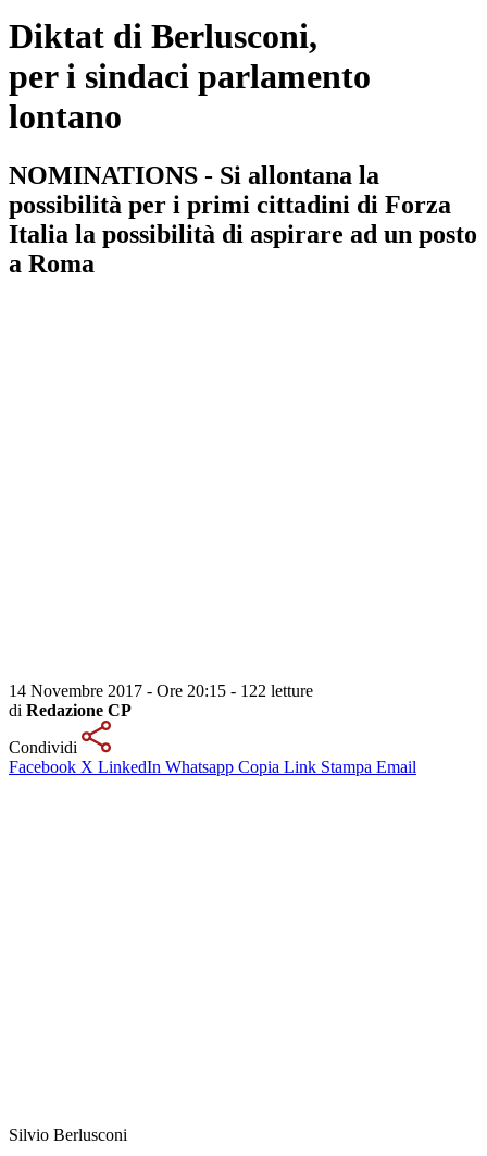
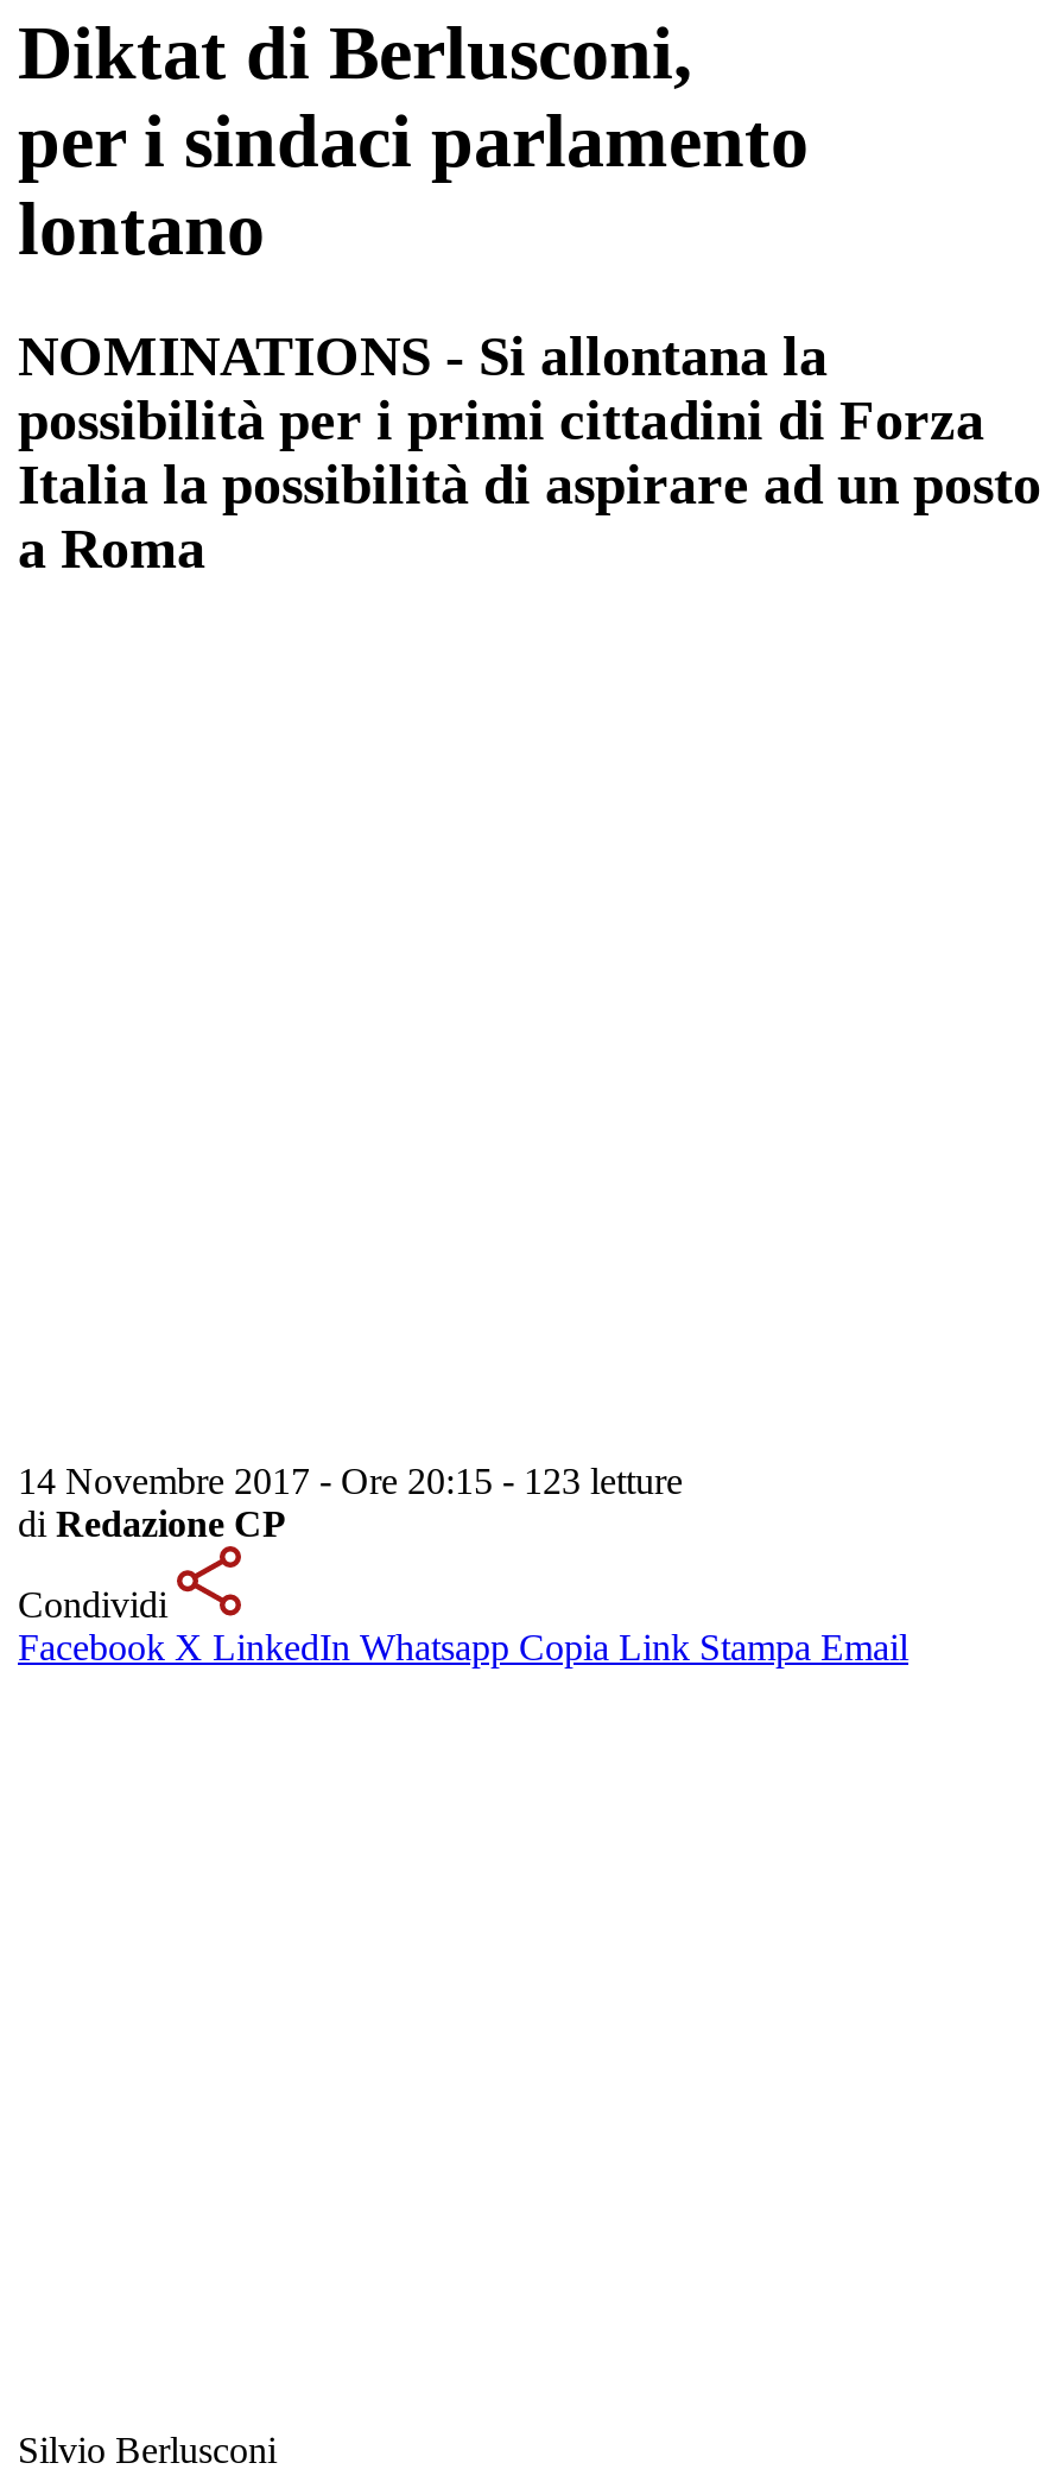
[9,681,313,700] 14 Novembre 2017 - Ore 20:15 - 122 letture -> [18,1460,683,1501] 14 Novembre 2017 - Ore 20:15 - 123 letture

